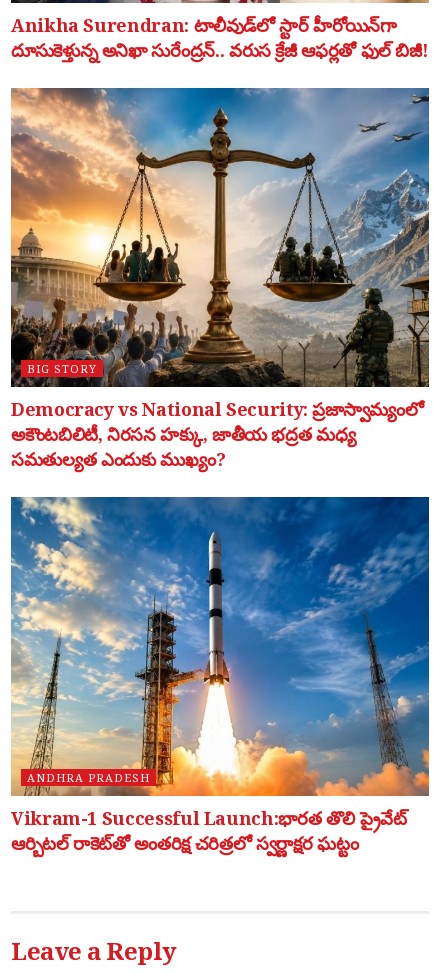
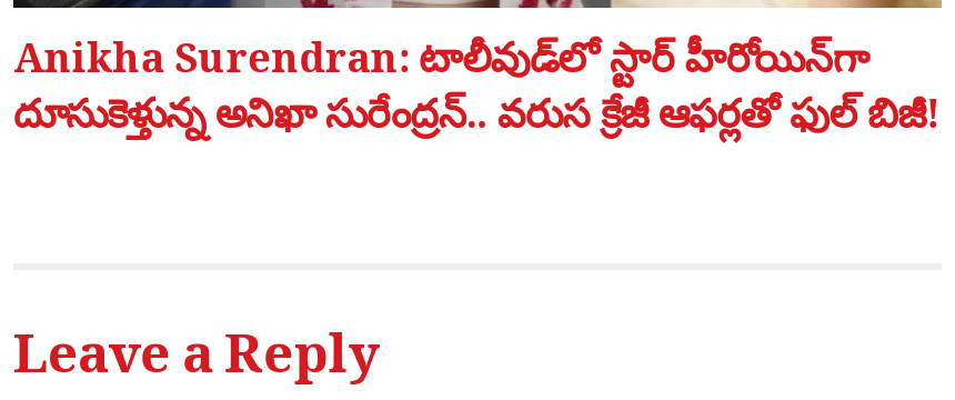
[10,87,430,471] [image] | BIG STORY | Democracy vs National Security: ప్రజాస్వామ్యంలో | అకౌంటబిలిటీ, నిరసన హక్కు, జాతీయ భద్రత మధ్య | సమతుల్యత ఎందుకు ముఖ్యం? -> none
[10,496,430,855] [image] | ANDHRA PRADESH | Vikram-1 Successful Launch:భారత తొలి ప్రైవేట్ | ఆర్బిటల్ రాకెట్‌తో అంతరిక్ష చరిత్రలో స్వర్ణాక్షర ఘట్టం -> none

